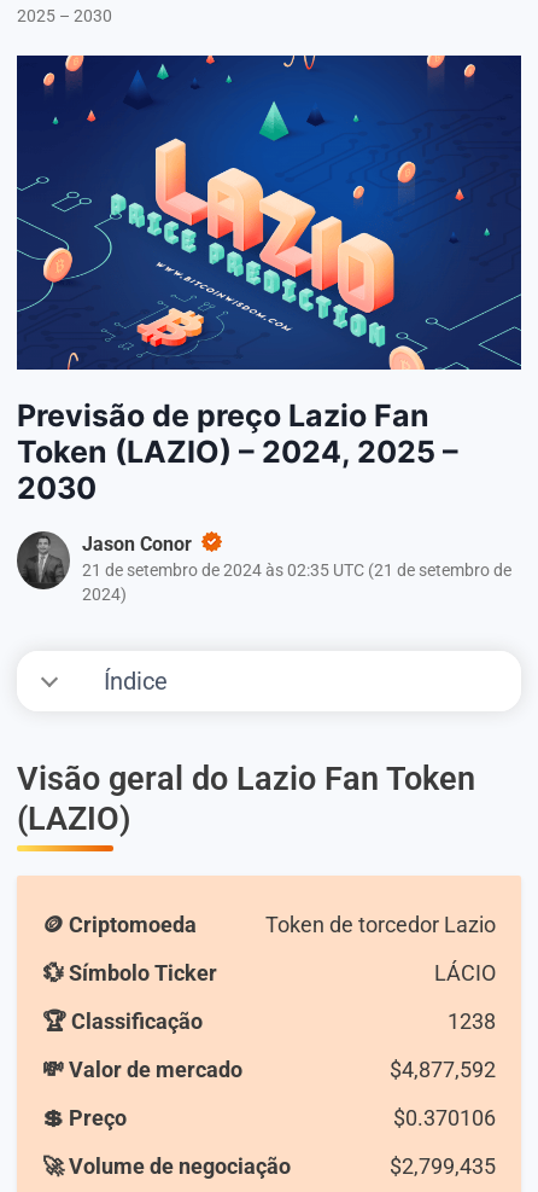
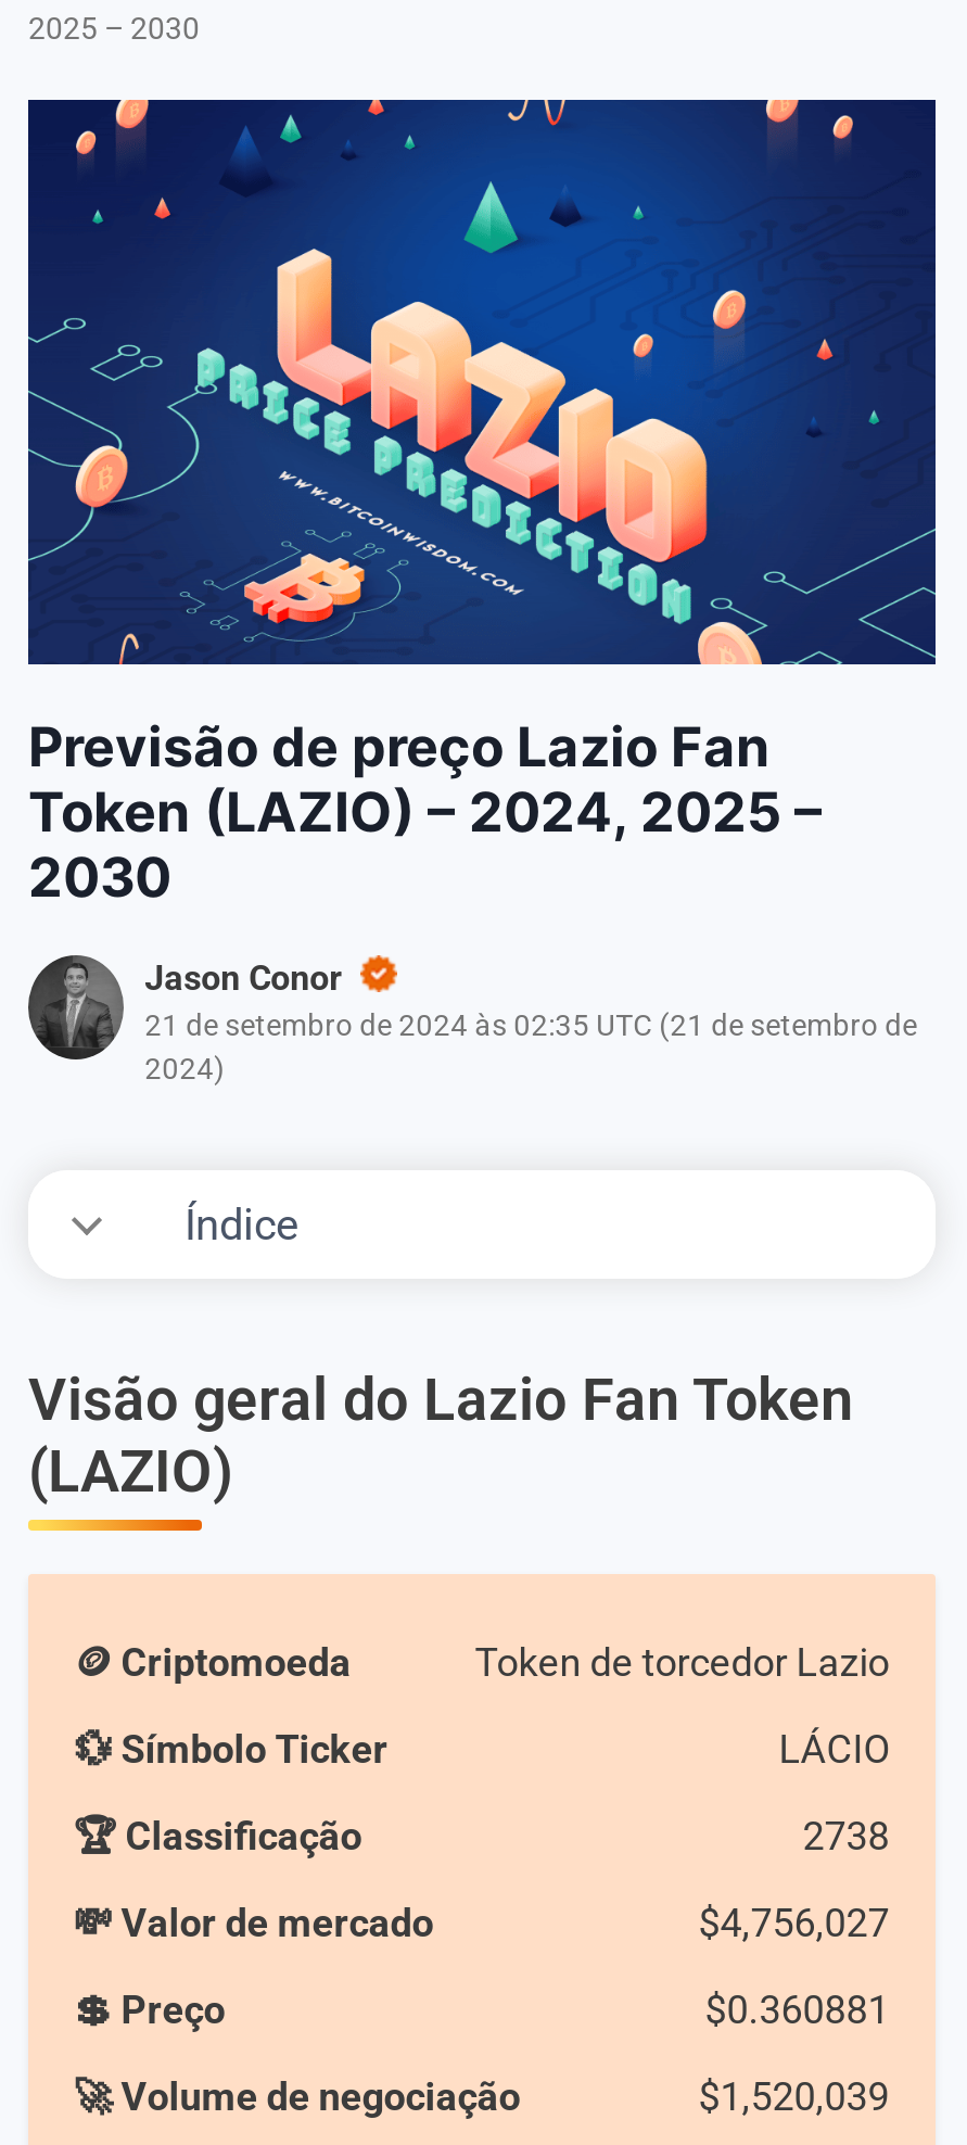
[447,1008,496,1034] 1238 -> [803,1812,890,1858] 2738
[389,1057,496,1082] $4,877,592 -> [698,1899,890,1945] $4,756,027
[393,1105,496,1130] $0.370106 -> [705,1986,890,2032] $0.360881
[389,1153,496,1179] $2,799,435 -> [698,2073,890,2119] $1,520,039

